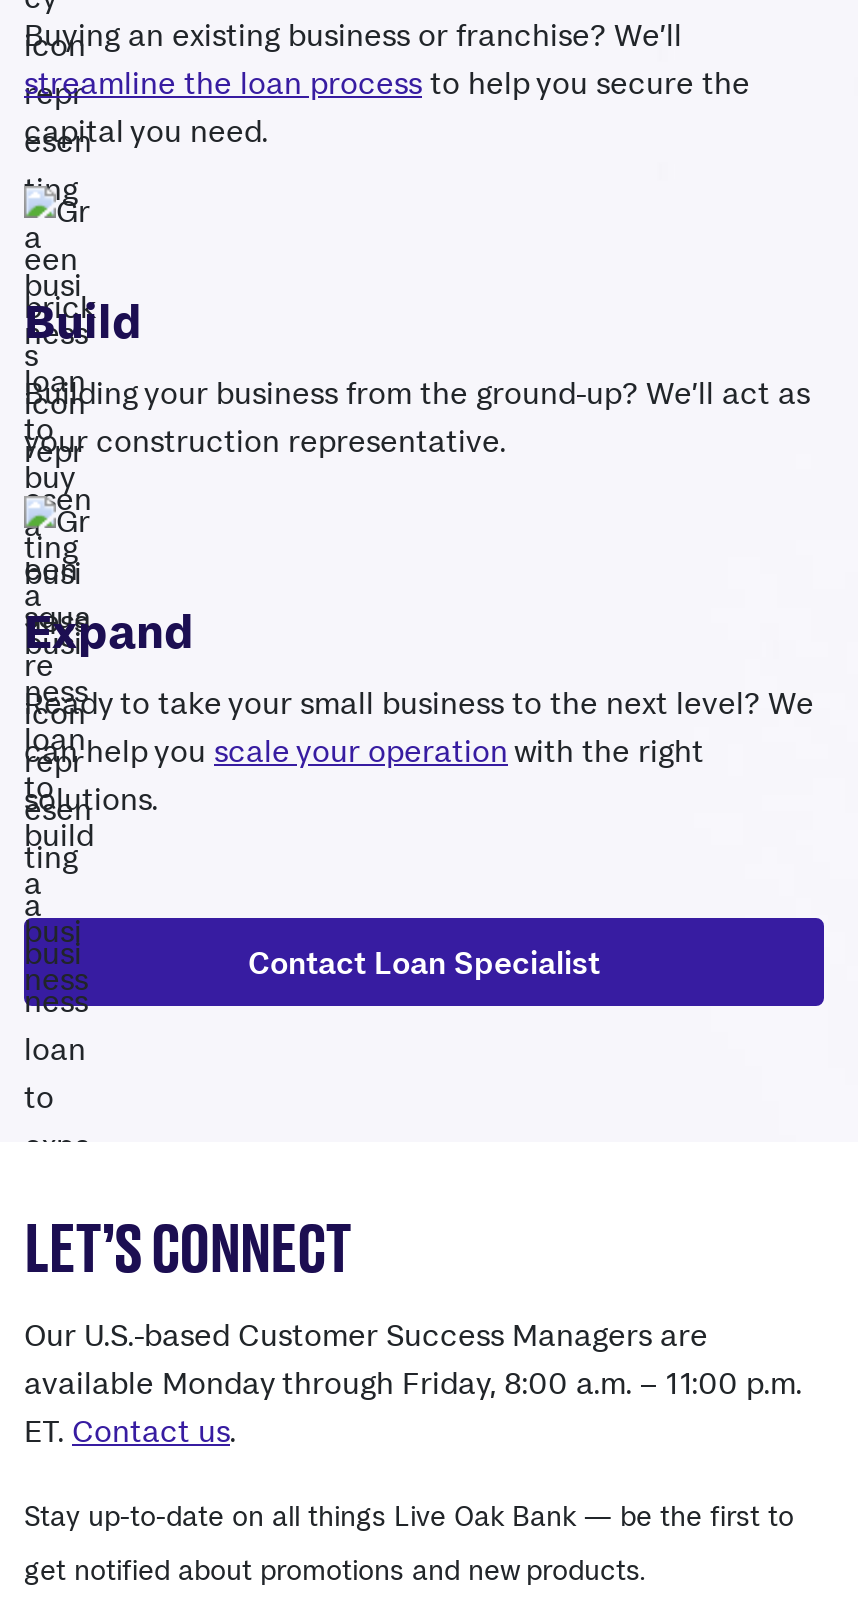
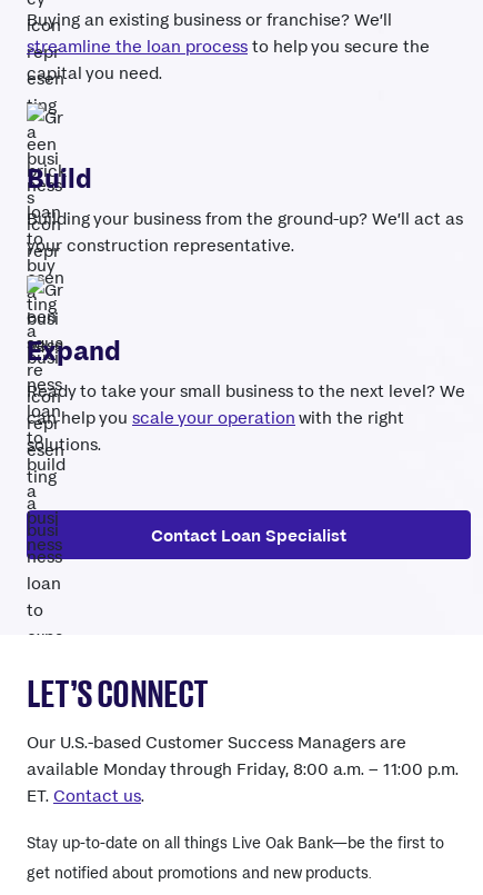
[24,1498,794,1534] Stay up-to-date on all things Live Oak Bank — be the first to -> [27,833,444,853] Stay up-to-date on all things Live Oak Bank—be the first to

